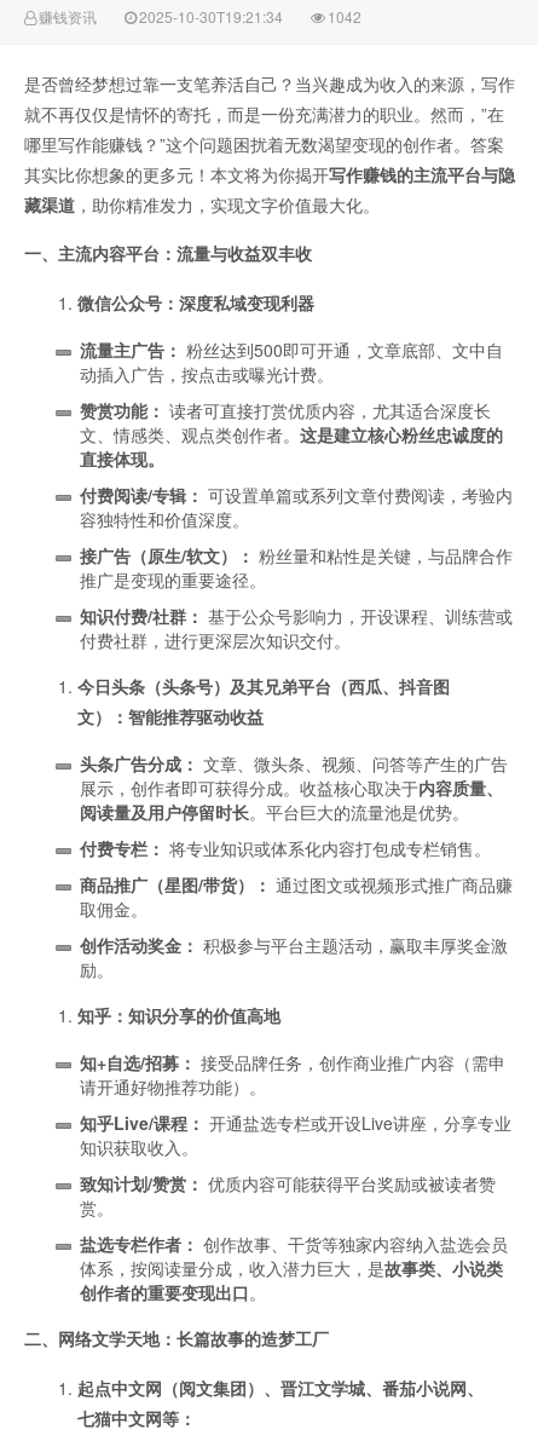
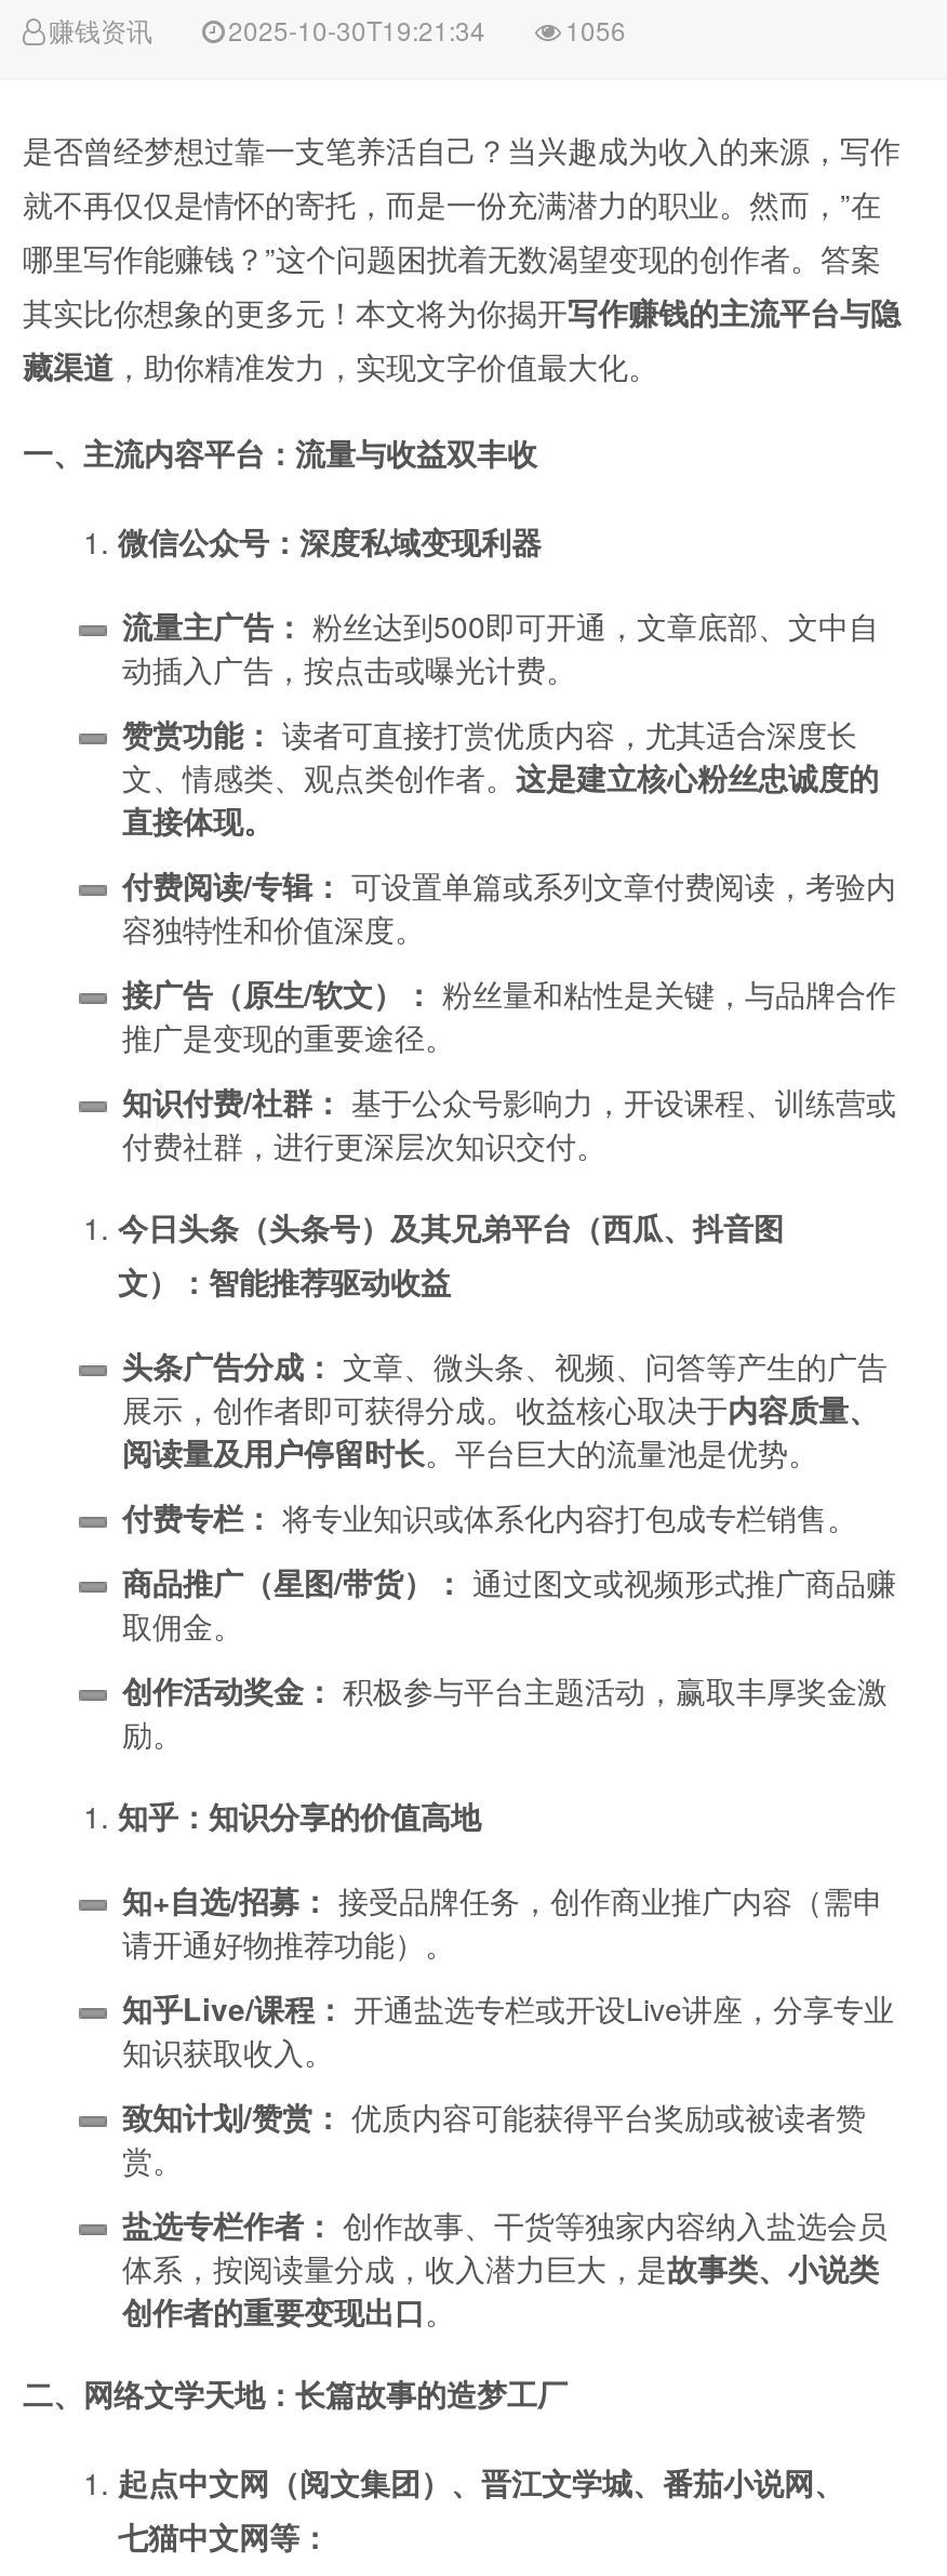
[328,6,361,27] 1042 -> [565,11,626,48] 1056

